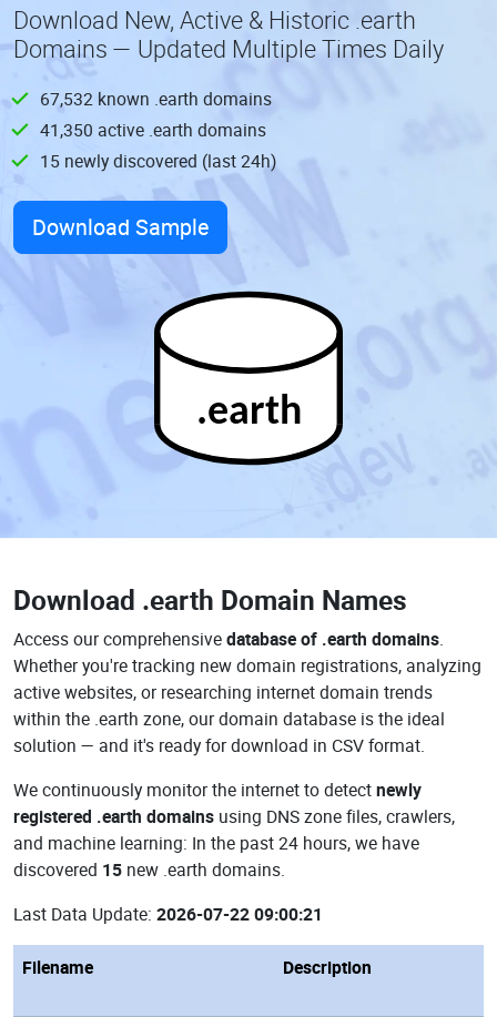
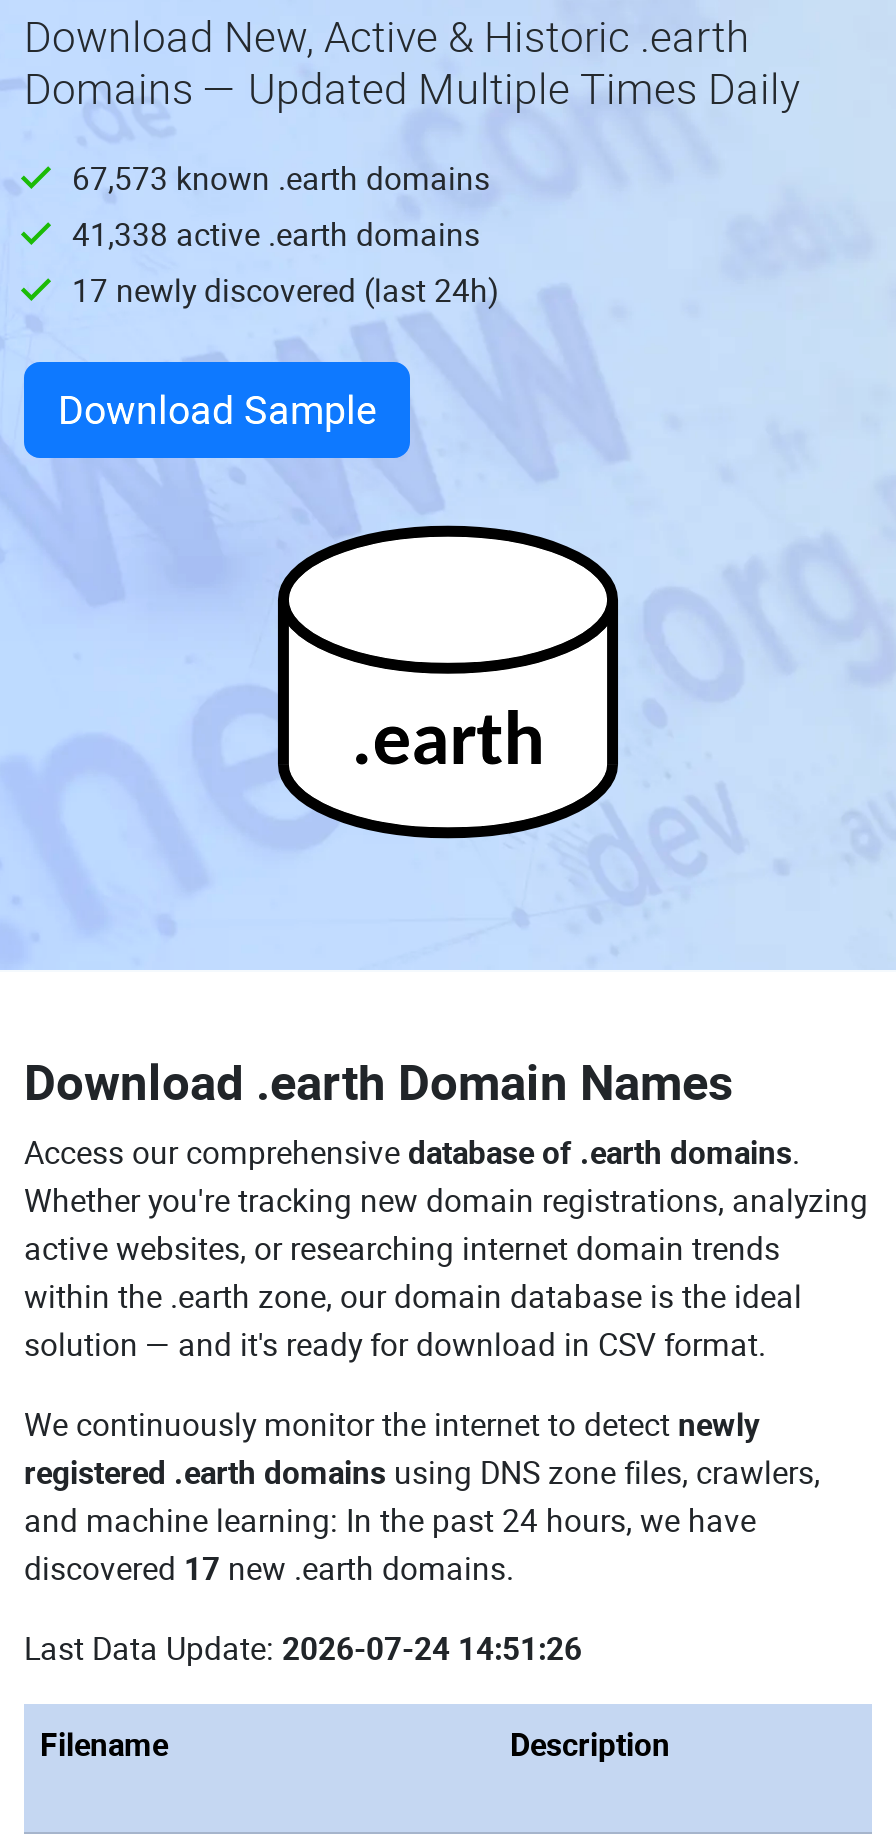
[40,87,272,111] 67,532 known .earth domains -> [72,156,490,200] 67,573 known .earth domains
[40,118,266,142] 41,350 active .earth domains -> [72,212,480,256] 41,338 active .earth domains
[40,149,276,173] 15 newly discovered (last 24h) -> [72,268,498,312] 17 newly discovered (last 24h)
[13,857,285,882] discovered 15 new .earth domains. -> [24,1546,514,1590] discovered 17 new .earth domains.
[13,902,323,926] Last Data Update: 2026-07-22 09:00:21 -> [24,1626,582,1670] Last Data Update: 2026-07-24 14:51:26

